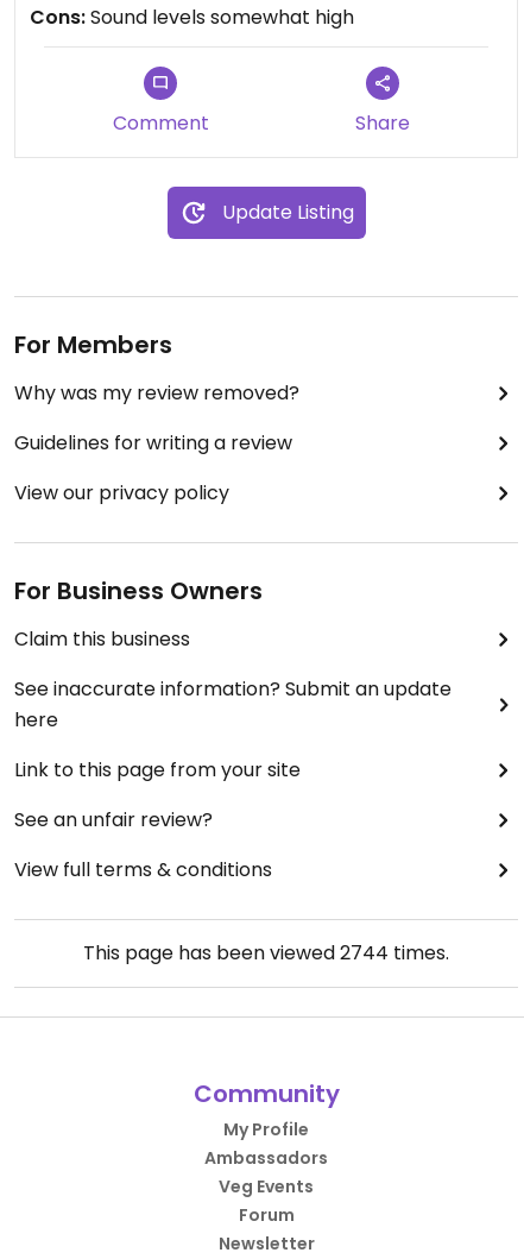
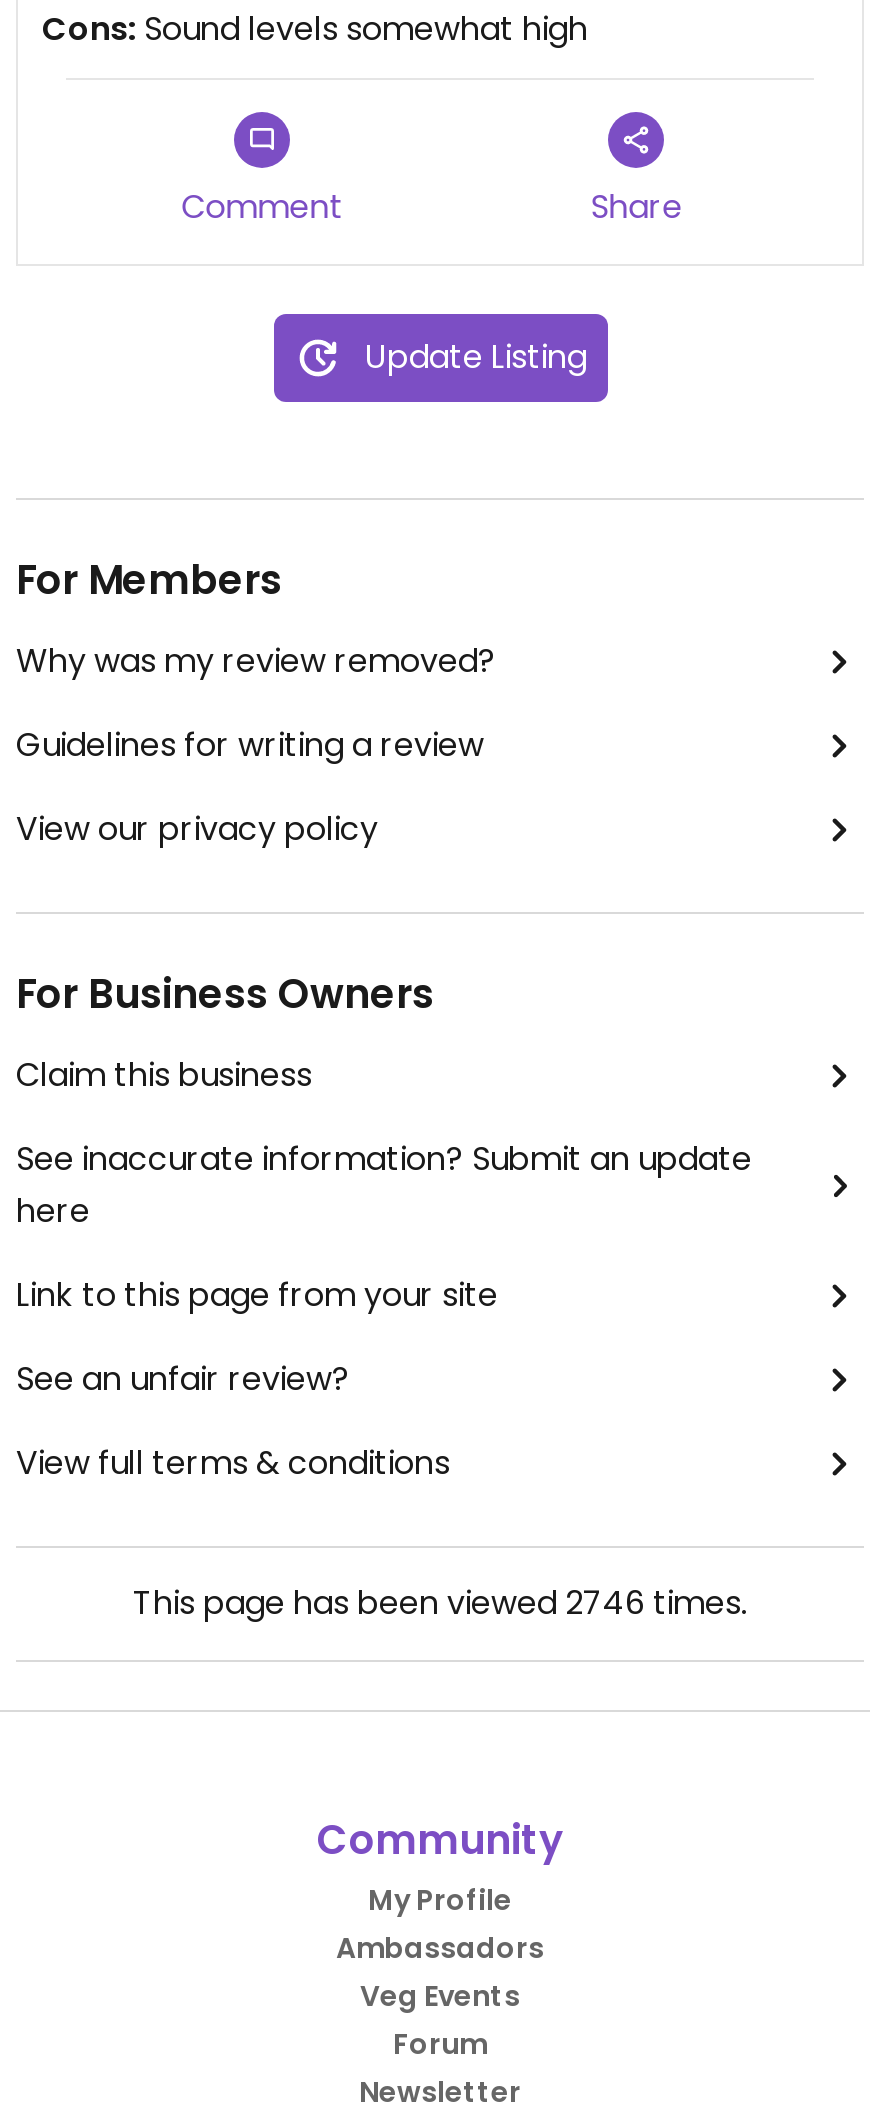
[83,939,449,967] This page has been viewed 2744 times. -> [133,1580,747,1626] This page has been viewed 2746 times.

